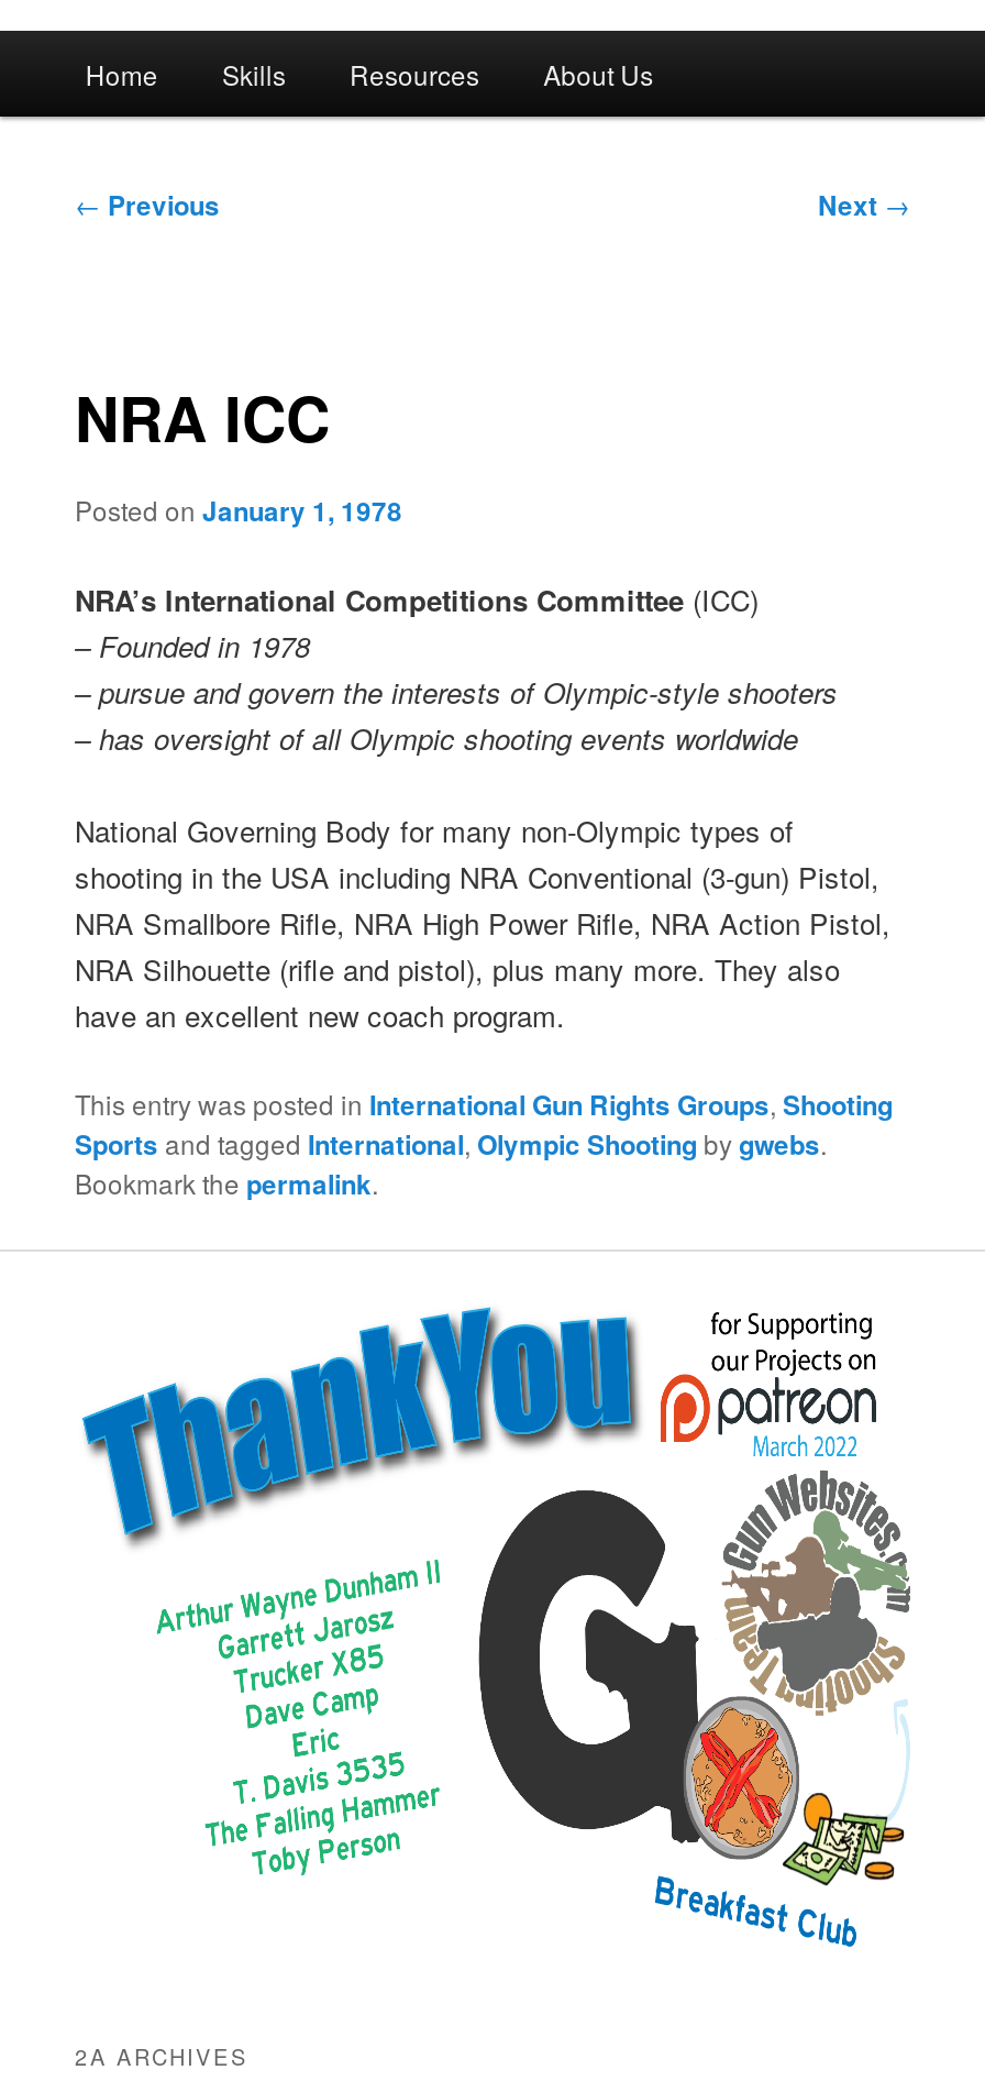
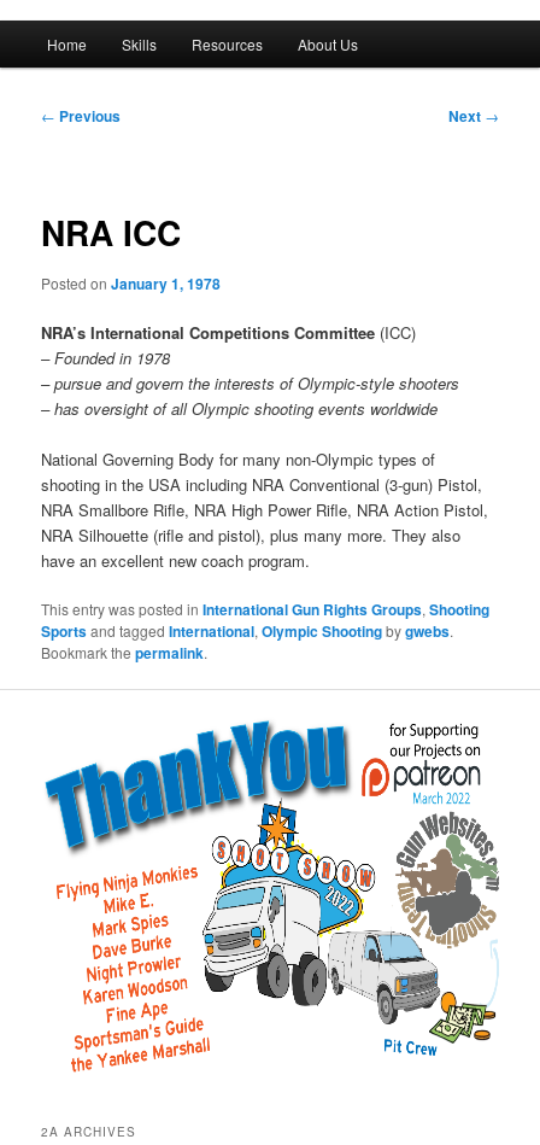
[103,1441,906,1949] [image] -> [55,795,498,1073] [image]

